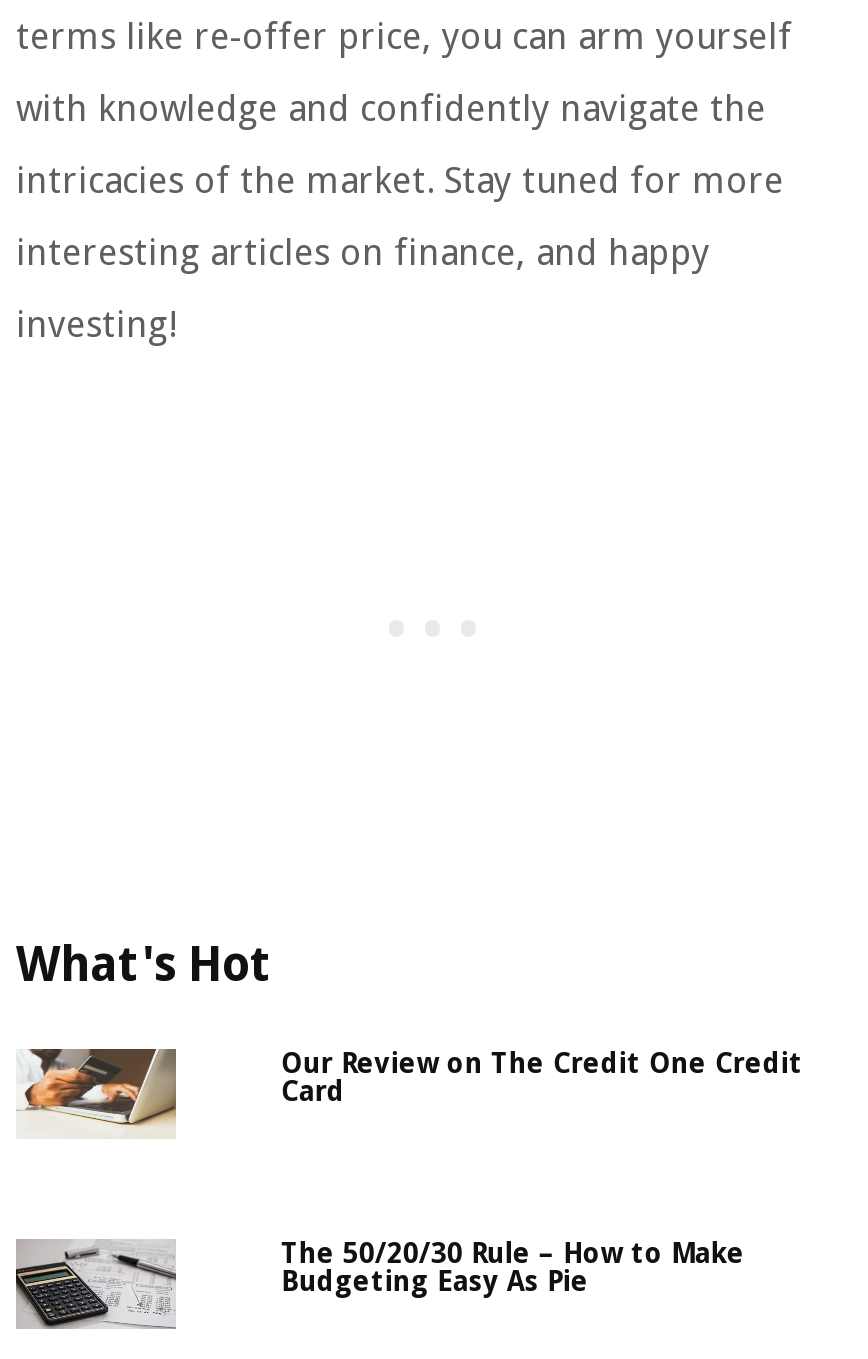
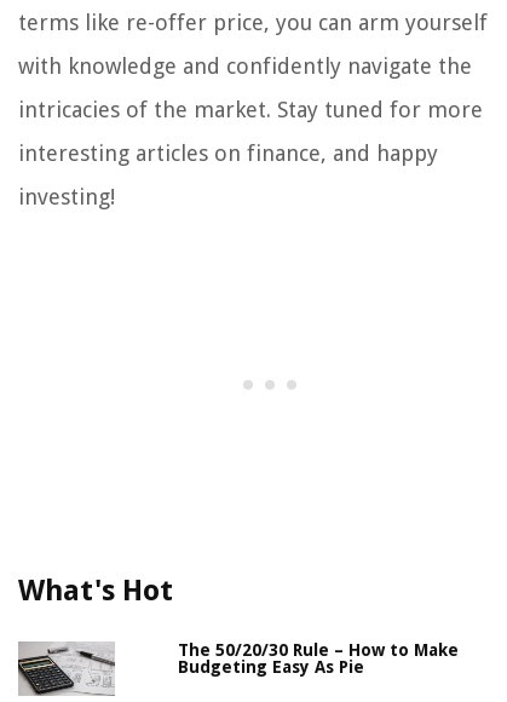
[18,1047,178,1137] [image] -> none
[281,1047,803,1107] Our Review on The Credit One Credit | Card -> none

